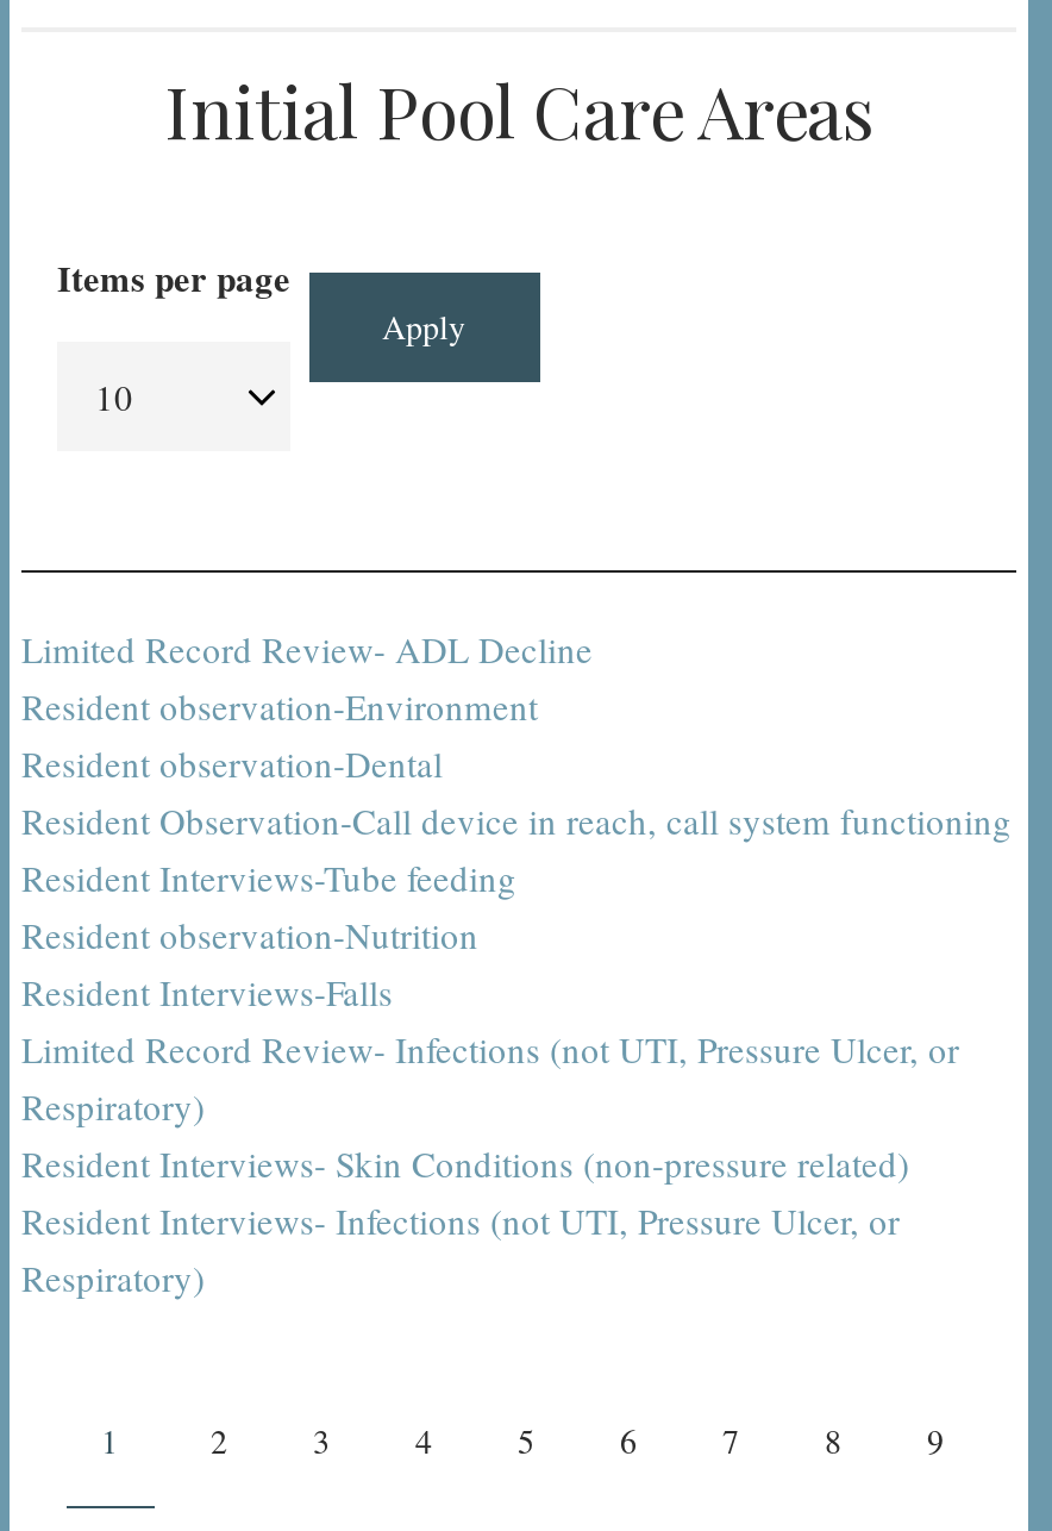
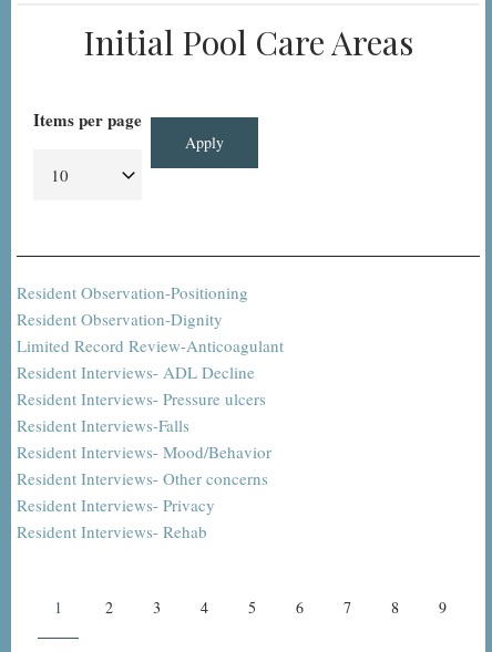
[21,625,1012,958] Limited Record Review- ADL Decline | Resident observation-Environment | Resident observation-Dental | Resident Observation-Call device in reach, call system functioning | Resident Interviews-Tube feeding | Resident observation-Nutrition -> [17,281,284,410] Resident Observation-Positioning | Resident Observation-Dignity | Limited Record Review-Anticoagulant | Resident Interviews- ADL Decline | Resident Interviews- Pressure ulcers
[21,1025,959,1301] Limited Record Review- Infections (not UTI, Pressure Ulcer, or | Respiratory) | Resident Interviews- Skin Conditions (non-pressure related) | Resident Interviews- Infections (not UTI, Pressure Ulcer, or | Respiratory) -> [17,441,271,542] Resident Interviews- Mood/Behavior | Resident Interviews- Other concerns | Resident Interviews- Privacy | Resident Interviews- Rehab

